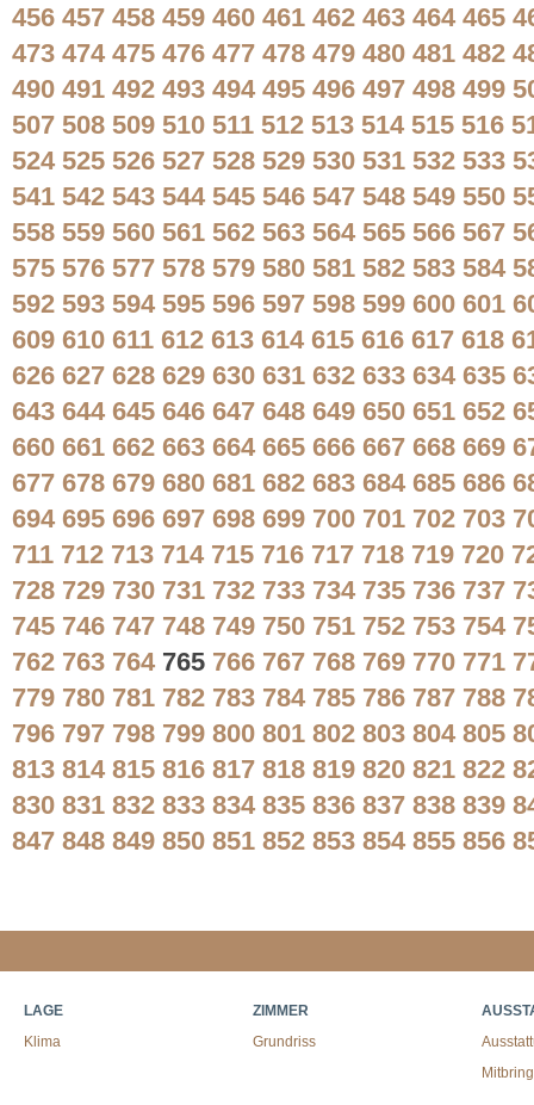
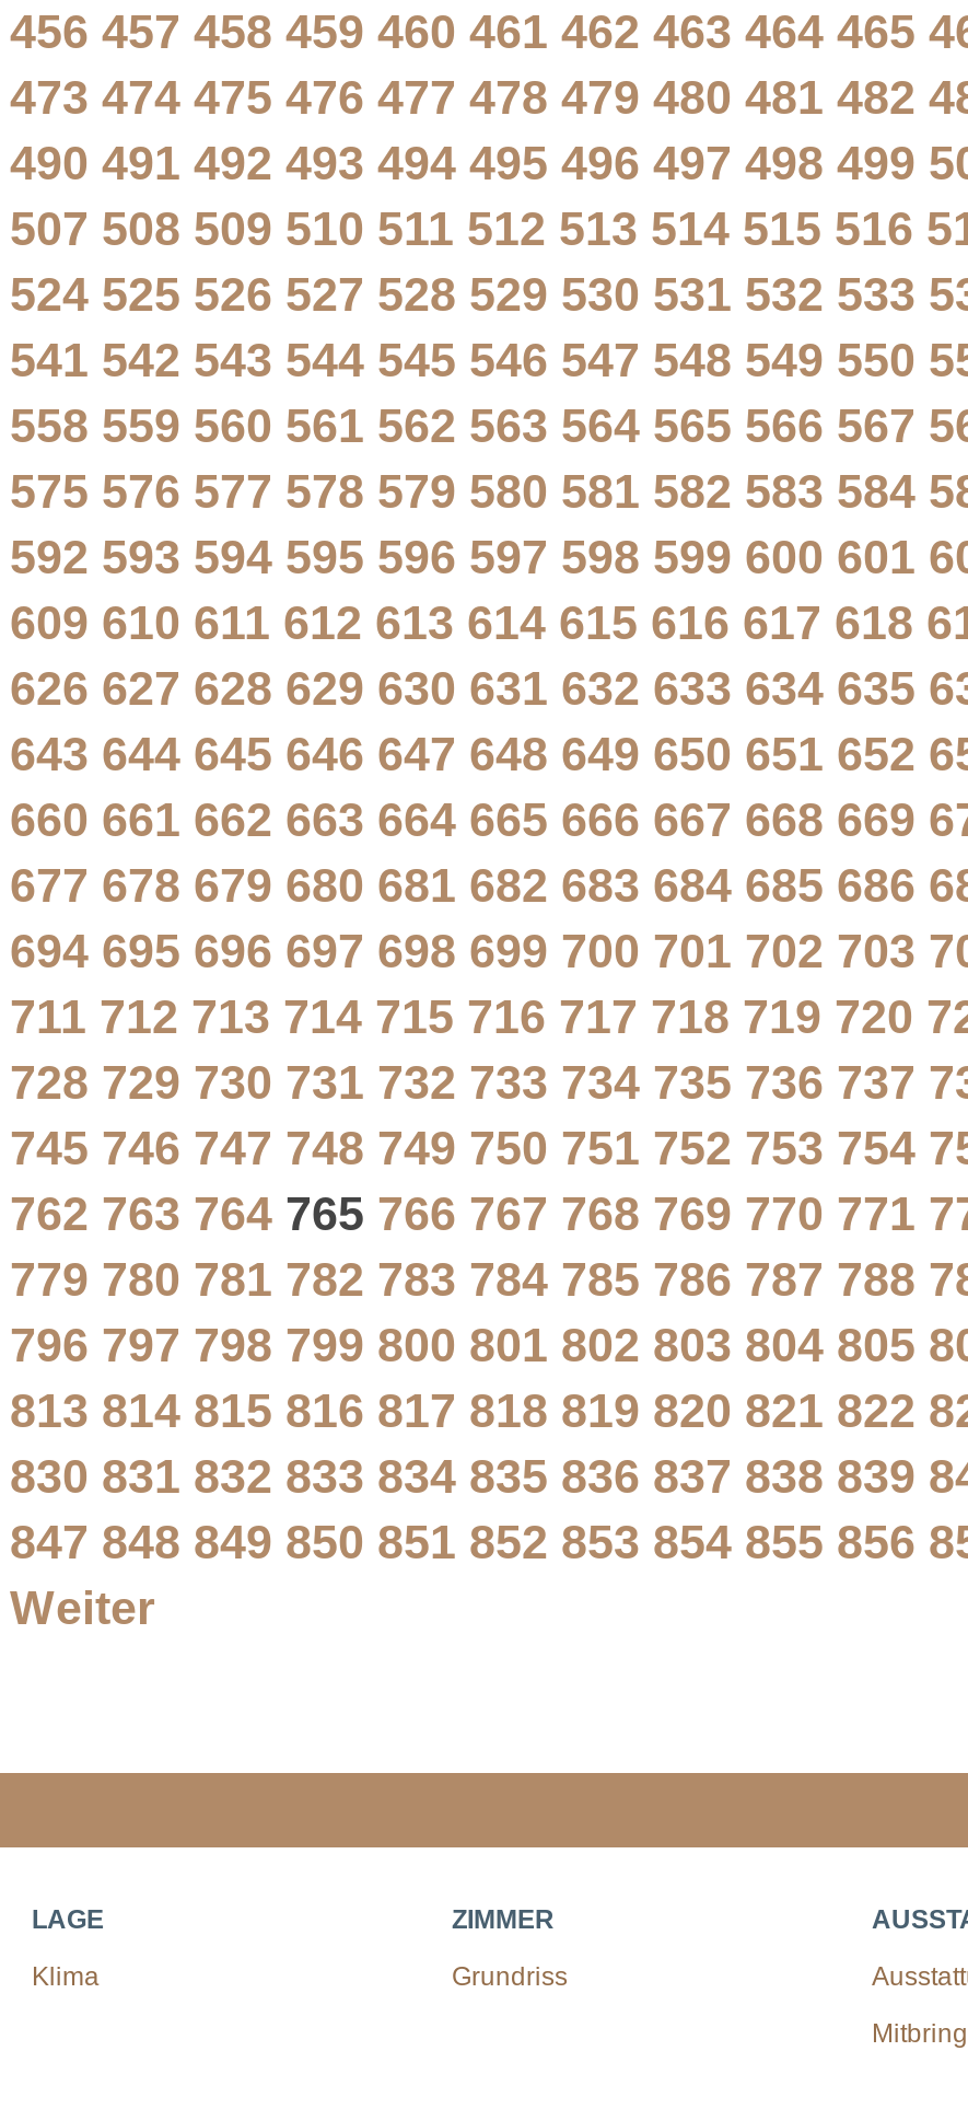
none -> [10,1583,156,1635] Weiter

